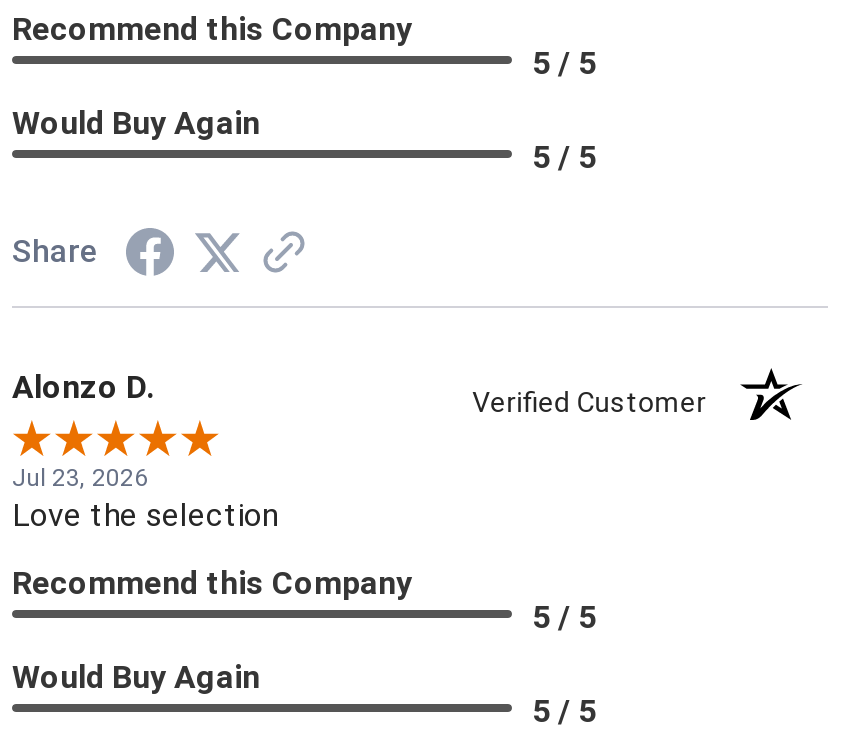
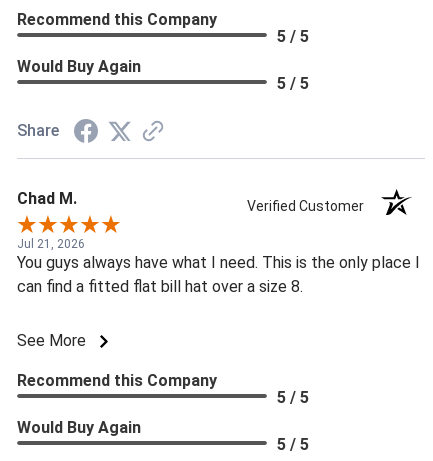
[12,368,154,406] Alonzo D. -> [17,189,77,208] Chad M.
[12,464,278,534] Jul 23, 2026 | Love the selection -> [17,237,420,350] Jul 21, 2026 | You guys always have what I need. This is the only place I | can find a fitted flat bill hat over a size 8. | See More

